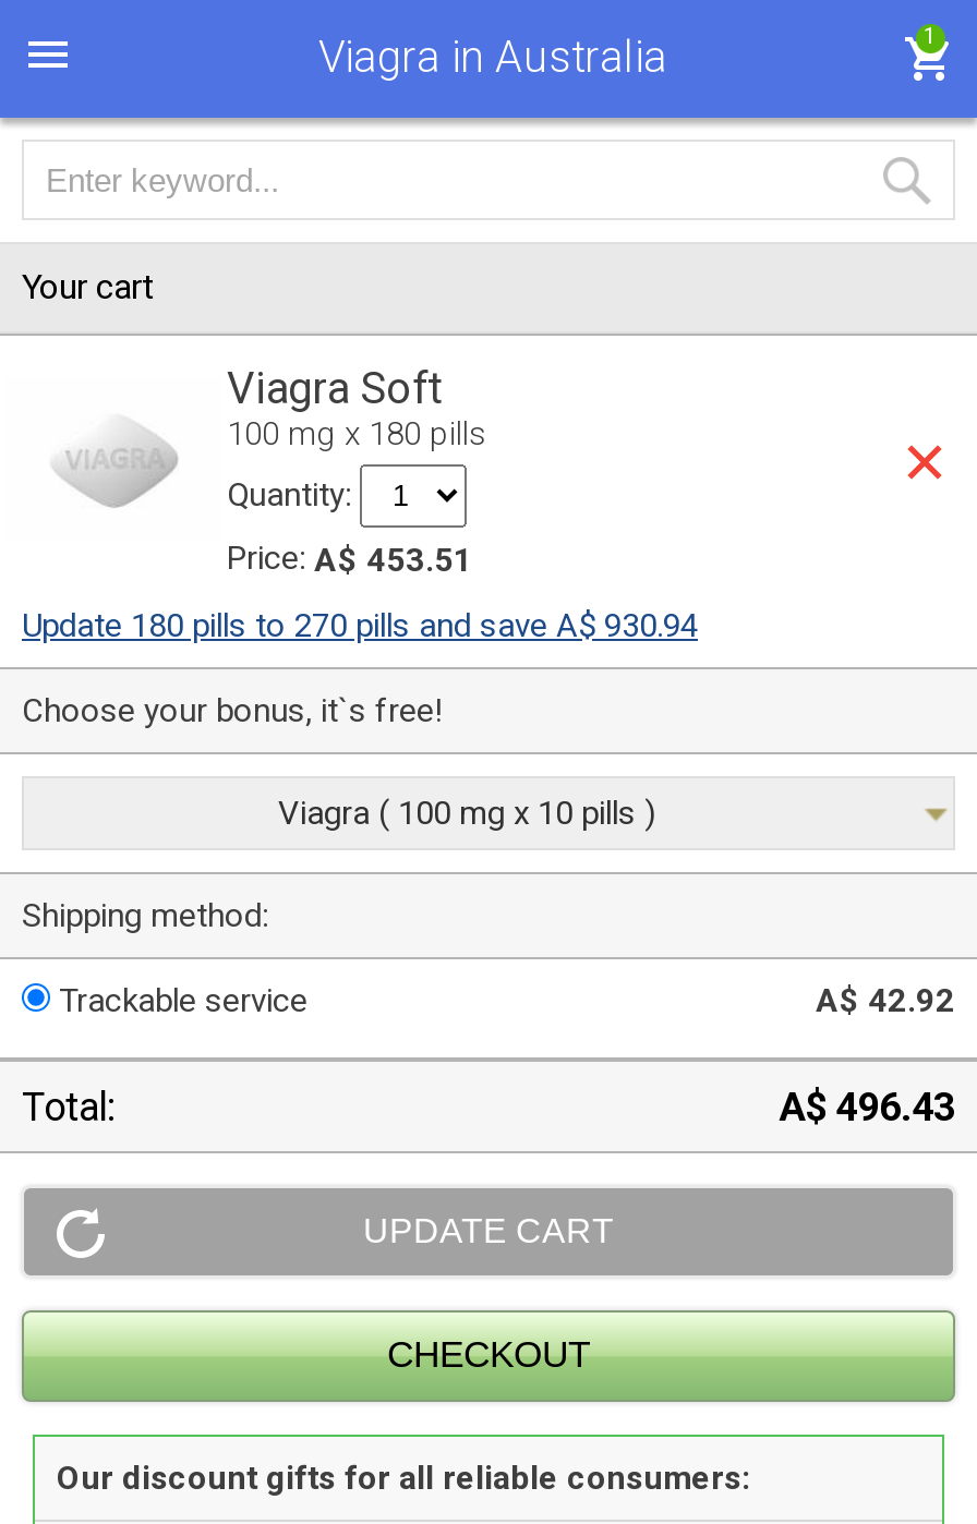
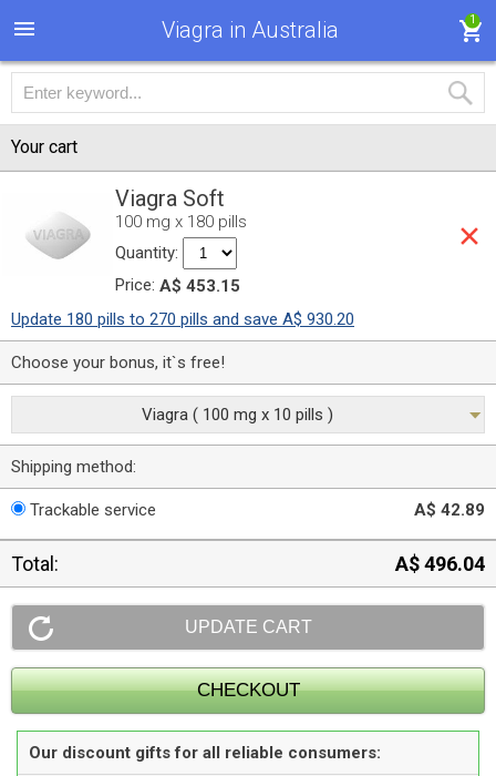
[227,539,473,580] Price: A$ 453.51 -> [115,275,240,296] Price: A$ 453.15
[22,606,698,645] Update 180 pills to 270 pills and save A$ 930.94 -> [11,309,354,329] Update 180 pills to 270 pills and save A$ 930.20
[816,981,955,1020] A$ 42.92 -> [414,500,485,520] A$ 42.89
[779,1084,955,1129] A$ 496.43 -> [395,552,485,575] A$ 496.04

